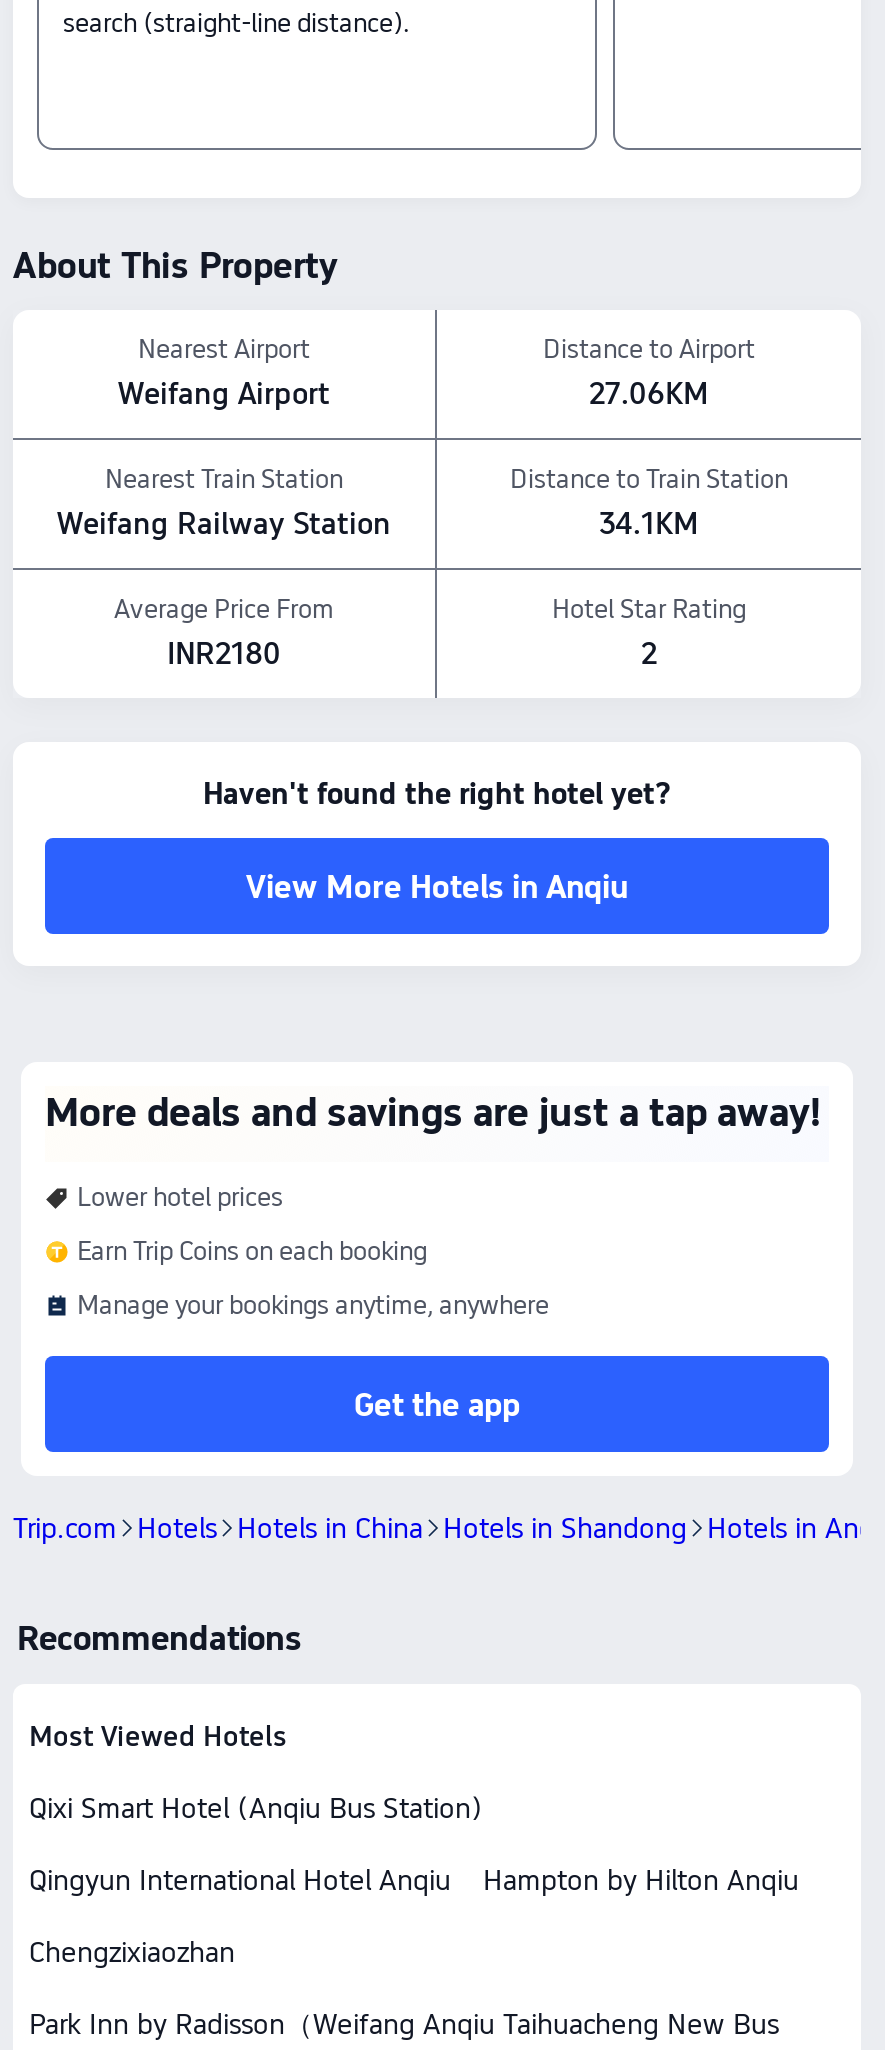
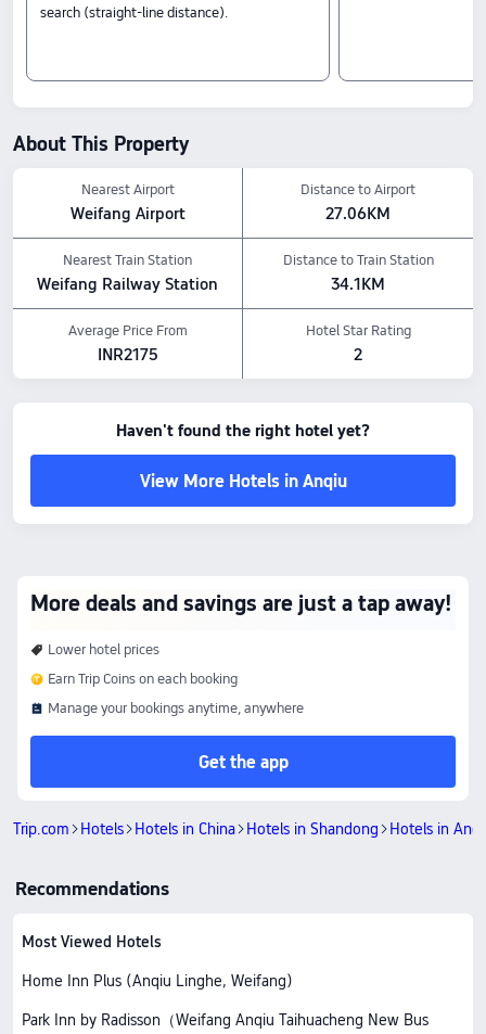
[167,636,281,672] INR2180 -> [97,345,158,365] INR2175
[29,1792,799,1968] Qixi Smart Hotel (Anqiu Bus Station) | Qingyun International Hotel Anqiu | Hampton by Hilton Anqiu | Chengzixiaozhan -> [22,972,293,990] Home Inn Plus (Anqiu Linghe, Weifang)

